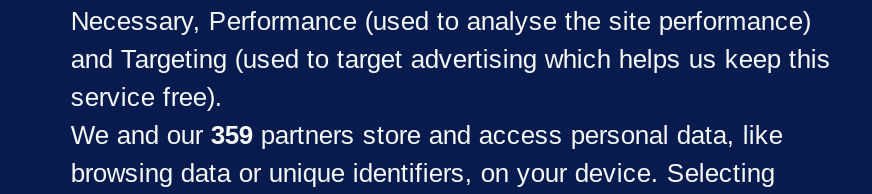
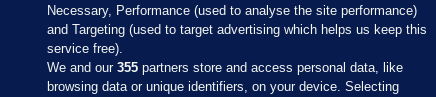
[71,120,783,150] We and our 359 partners store and access personal data, like -> [47,60,403,75] We and our 355 partners store and access personal data, like

